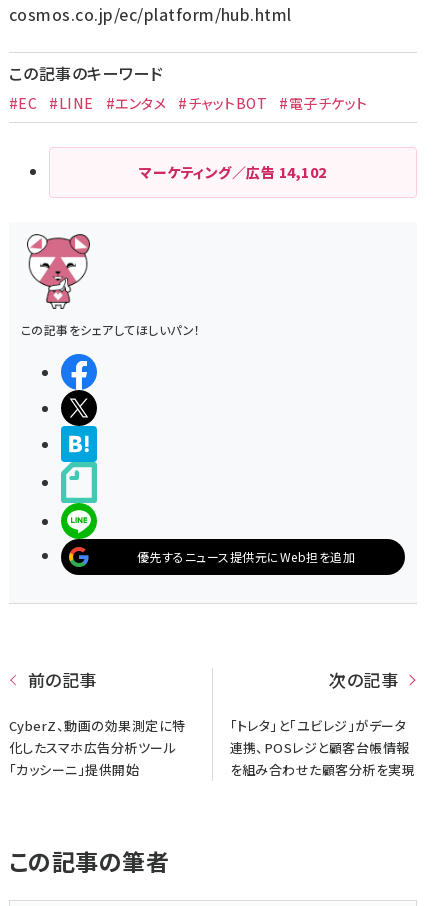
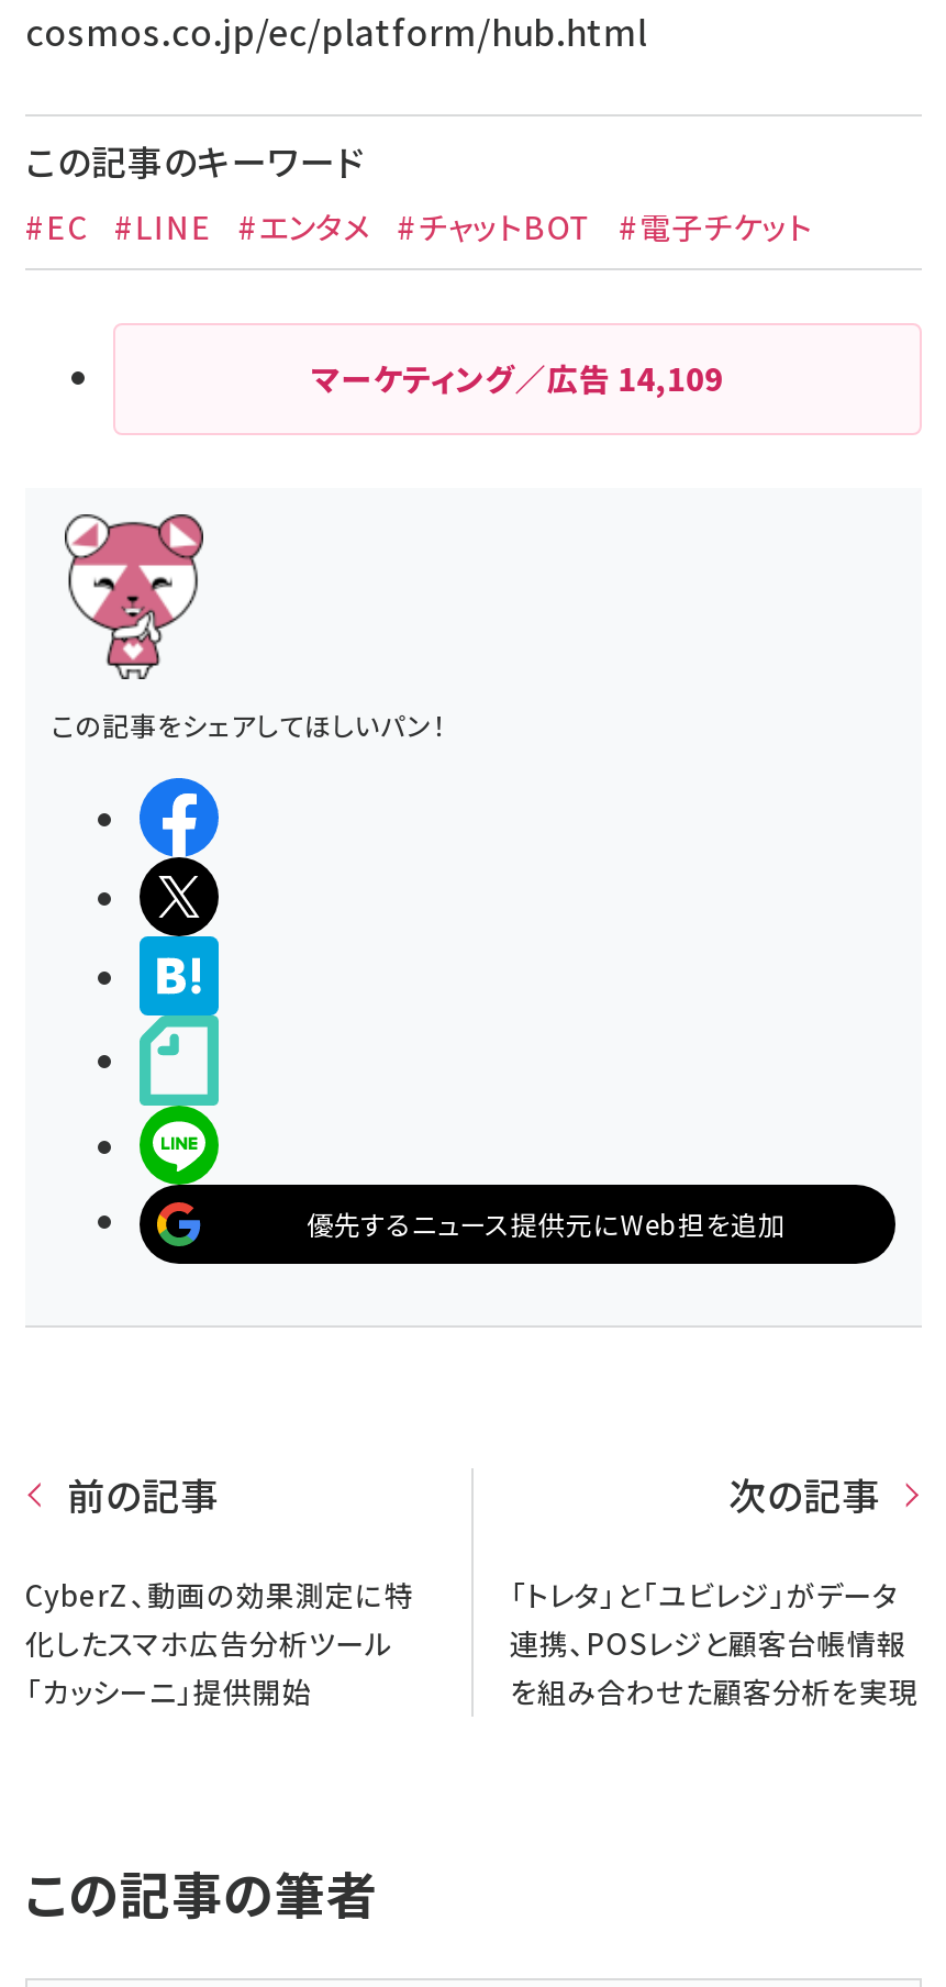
[139,162,327,182] マーケティング／広告14,102 -> [312,356,723,400] マーケティング／広告14,109

